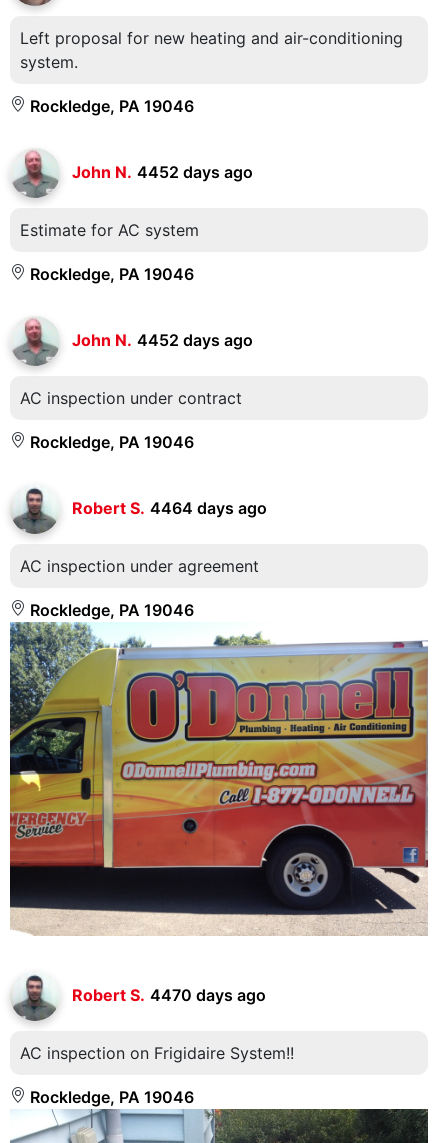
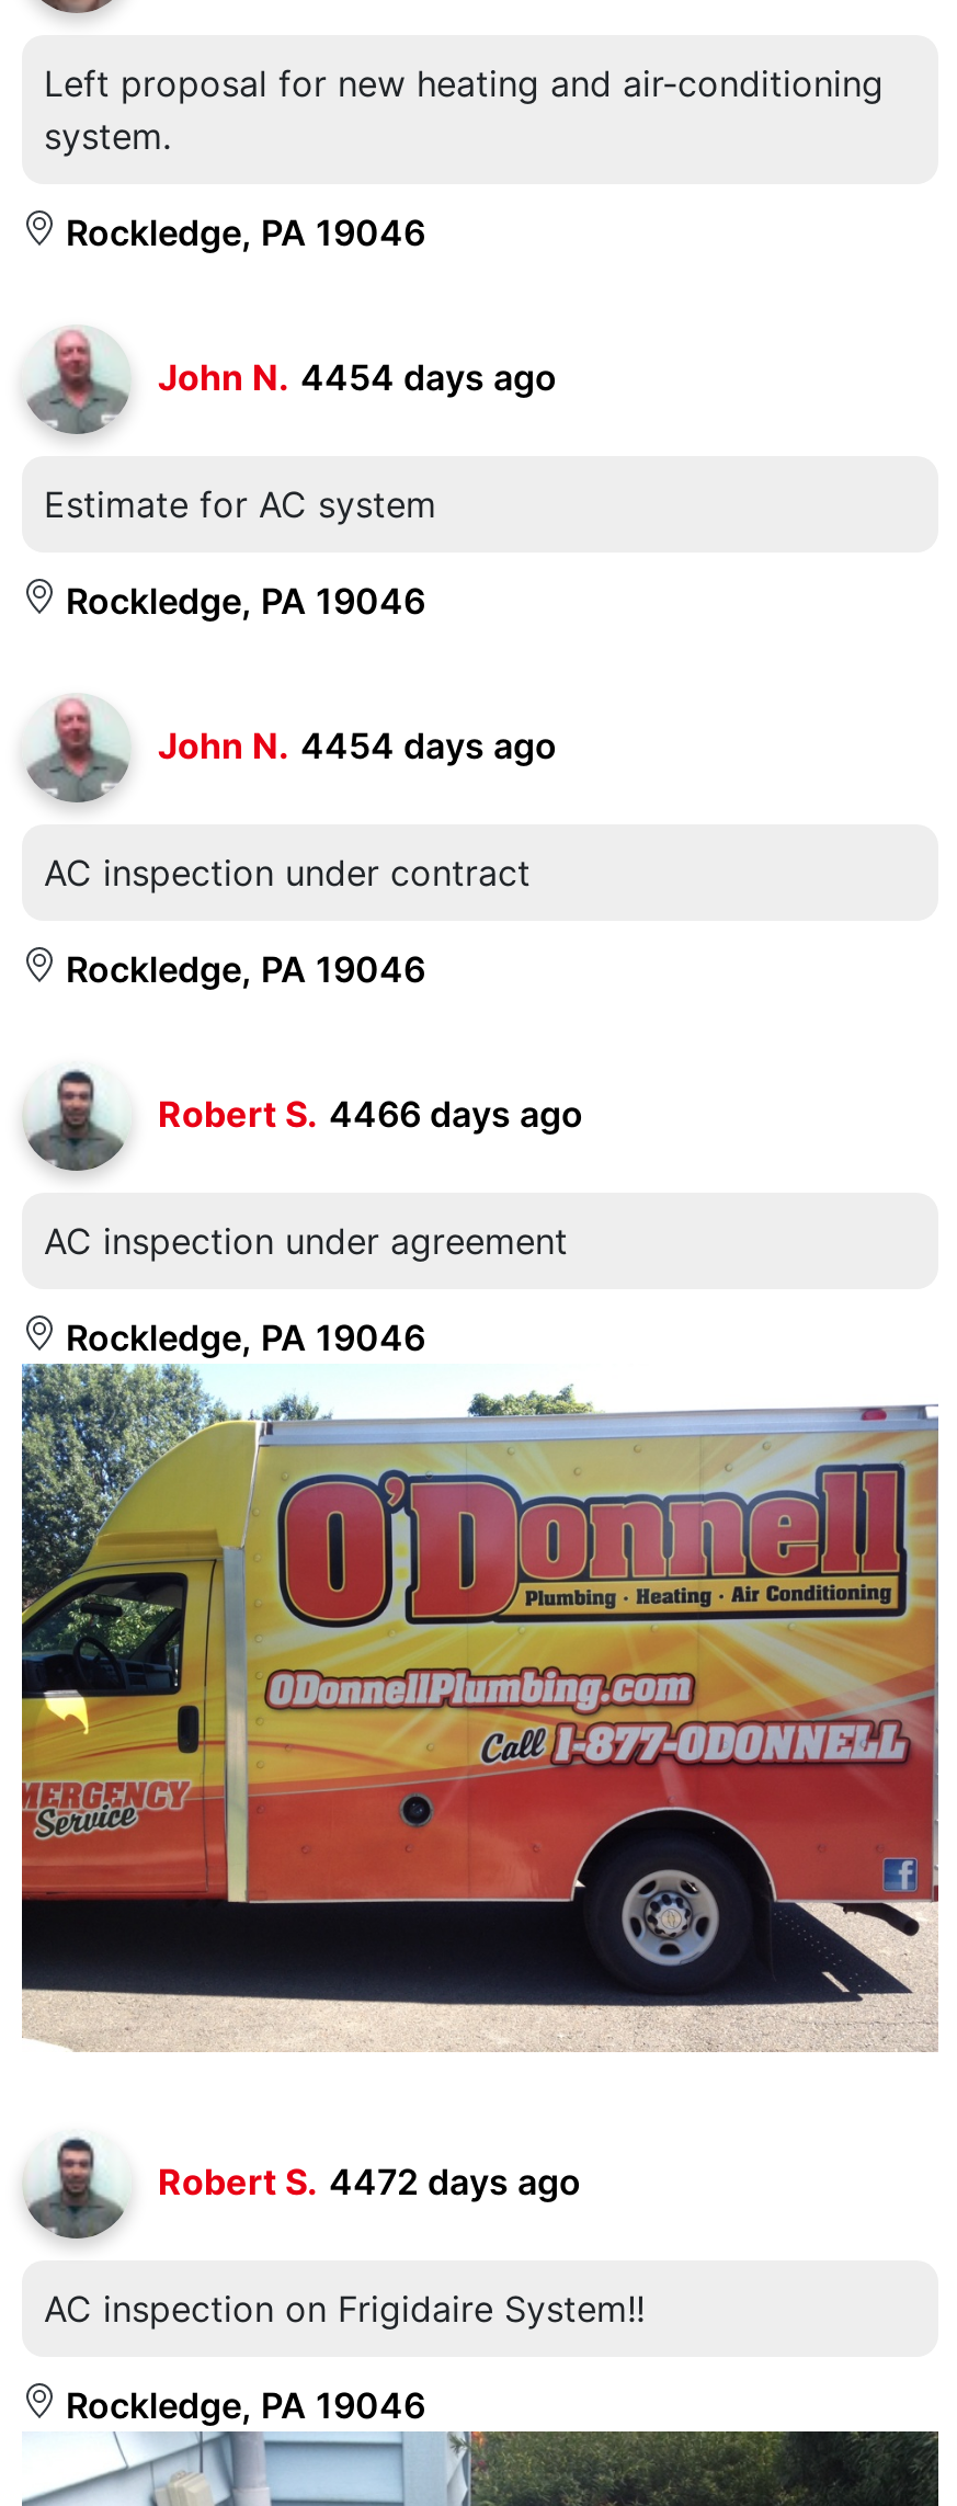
[72,162,253,182] John N. 4452 days ago -> [158,356,557,400] John N. 4454 days ago
[72,330,253,350] John N. 4452 days ago -> [158,724,557,768] John N. 4454 days ago
[72,498,267,518] Robert S. 4464 days ago -> [158,1093,583,1137] Robert S. 4466 days ago
[72,985,266,1005] Robert S. 4470 days ago -> [158,2159,581,2203] Robert S. 4472 days ago

